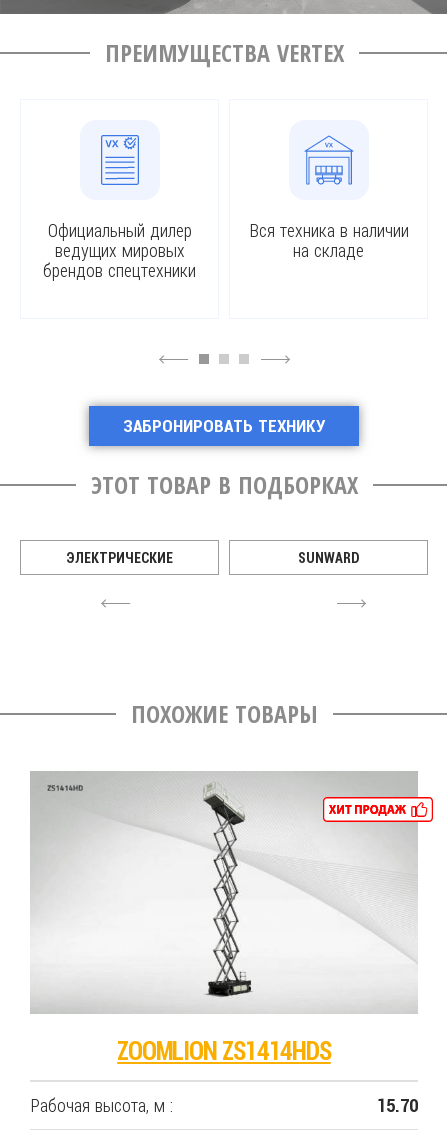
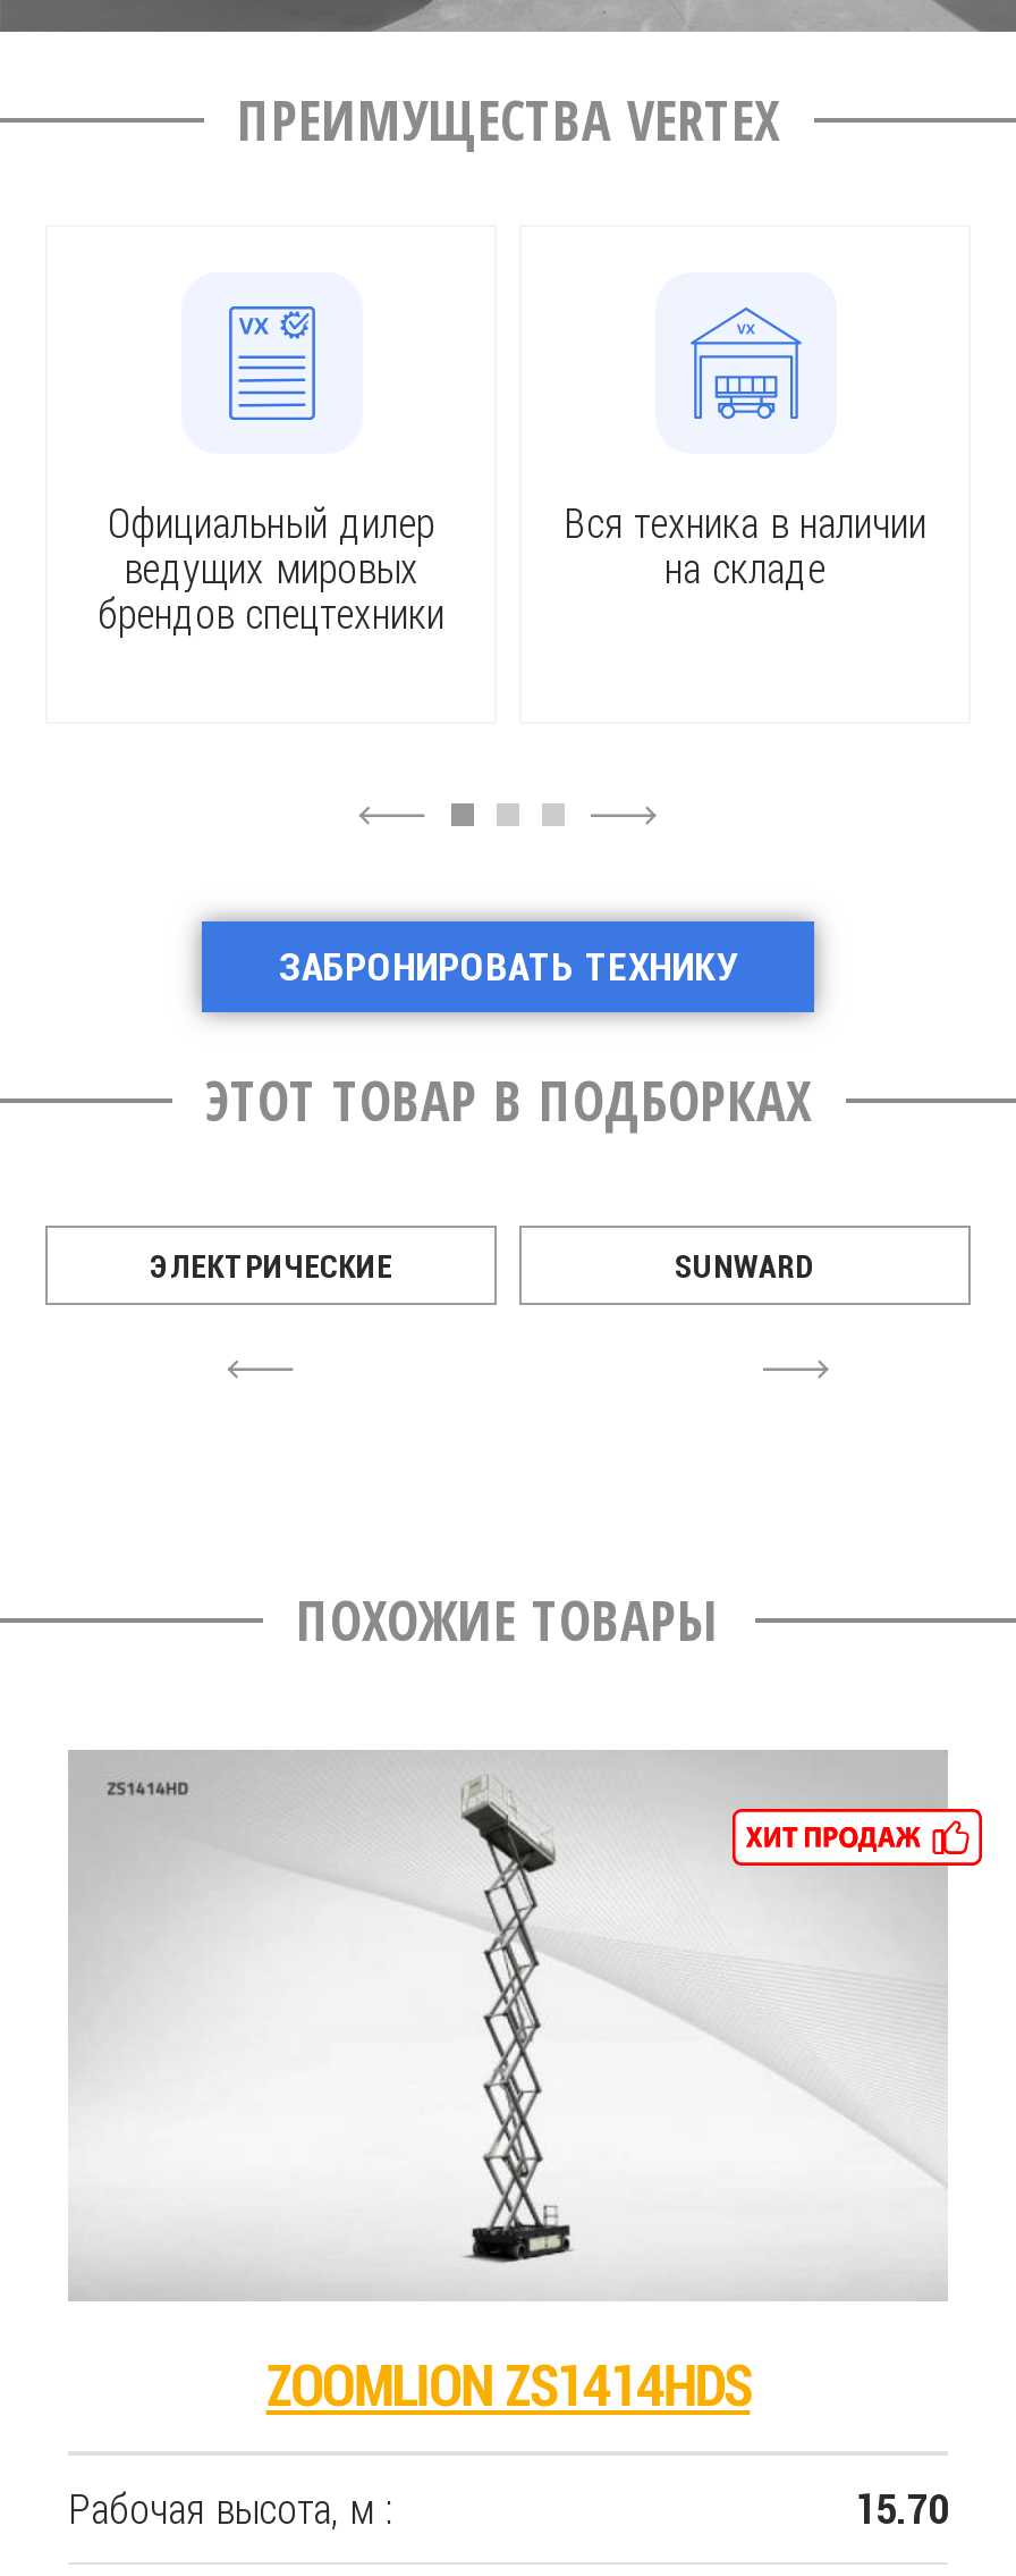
[117,1037,331,1066] ZOOMLION ZS1414HDS -> [281,2354,735,2420] ZOOMLION ZS1414DC

